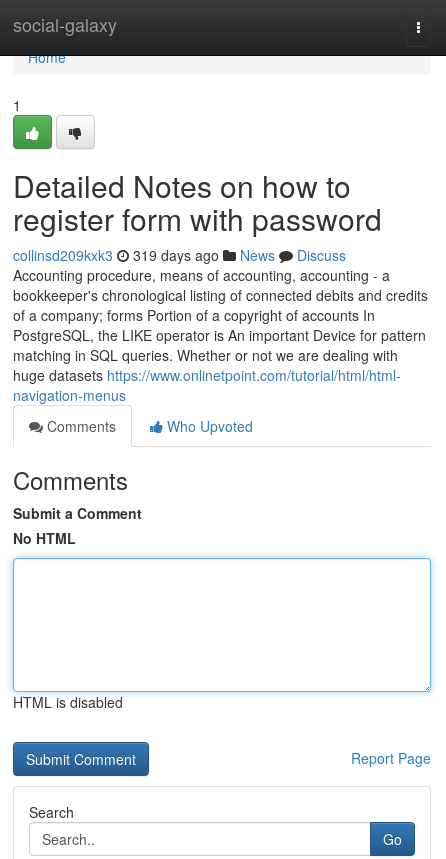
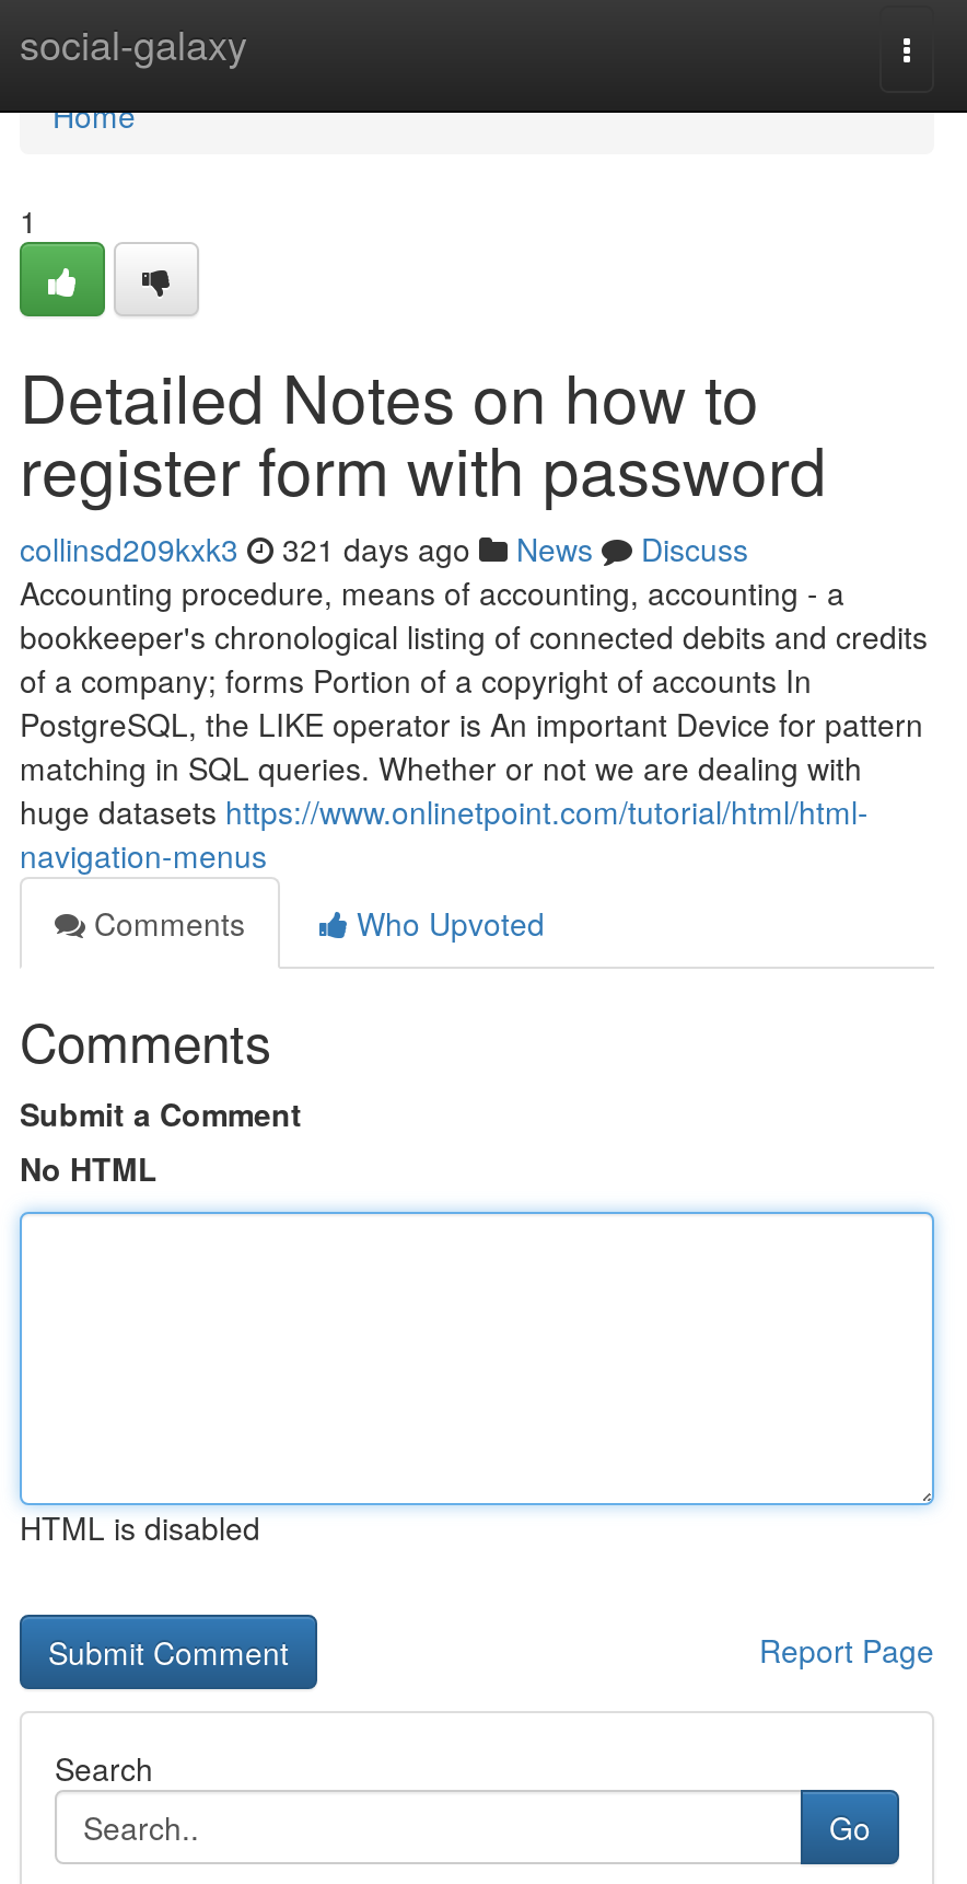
[13,245,346,265] collinsd209kxk3 319 days ago News Discuss -> [20,527,748,570] collinsd209kxk3 321 days ago News Discuss

